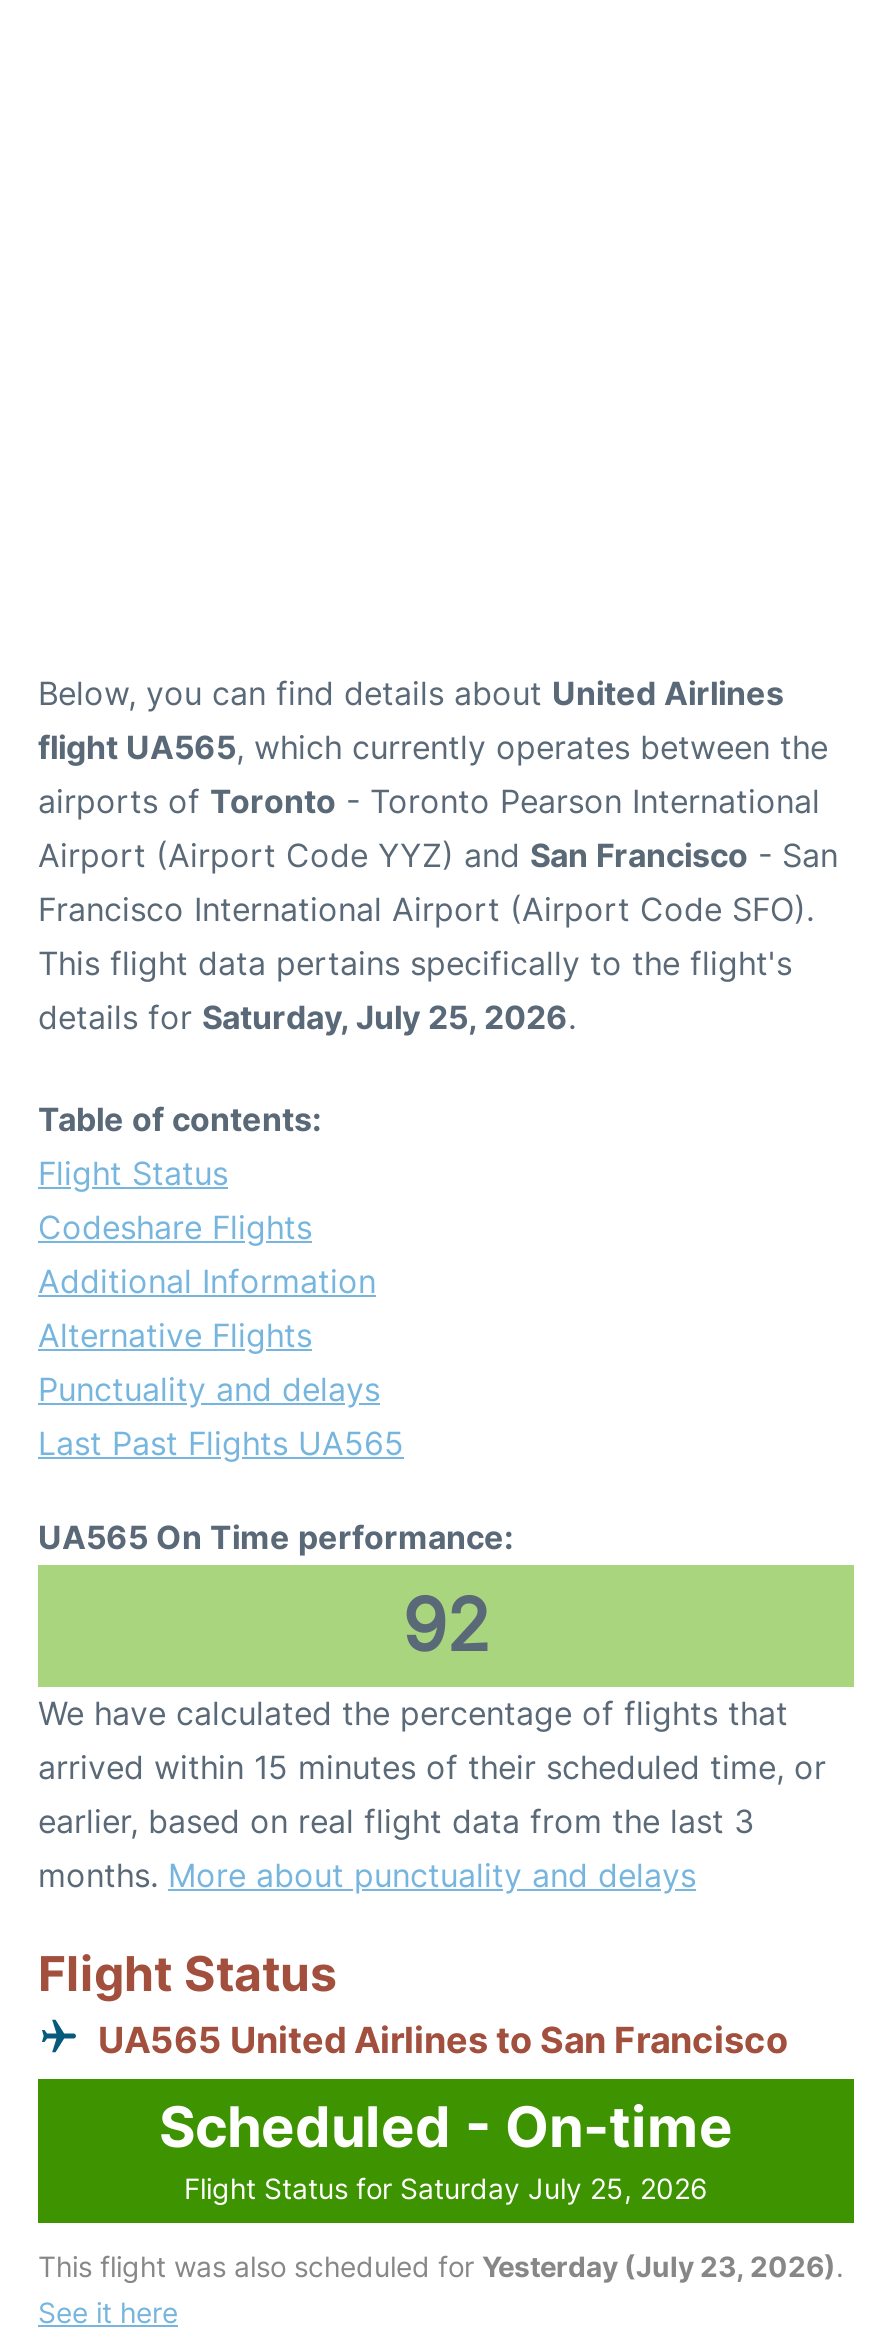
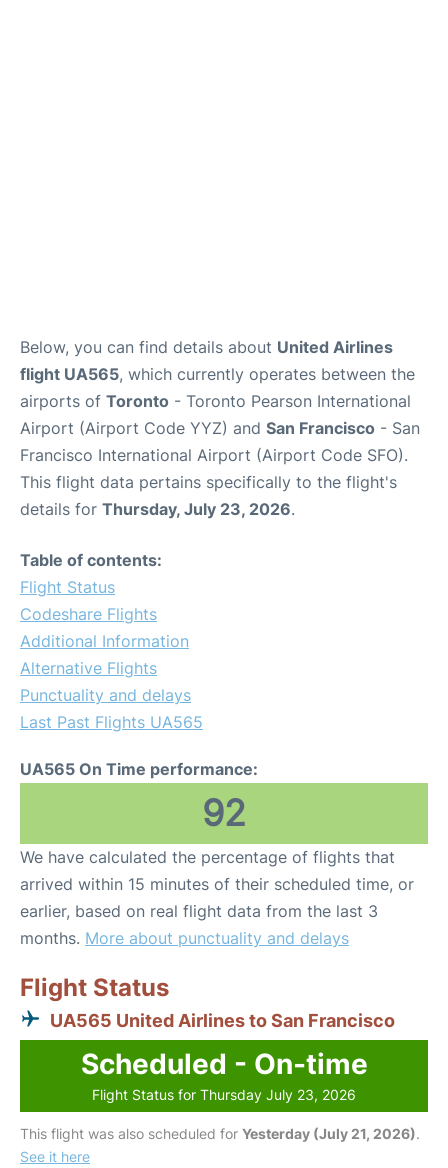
[38,997,576,1037] details for Saturday, July 25, 2026. -> [20,499,295,519] details for Thursday, July 23, 2026.
[184,2171,708,2205] Flight Status for Saturday July 25, 2026 -> [92,1086,356,1103] Flight Status for Thursday July 23, 2026
[38,2249,844,2283] This flight was also scheduled for Yesterday (July 23, 2026). -> [20,1125,420,1142] This flight was also scheduled for Yesterday (July 21, 2026).

